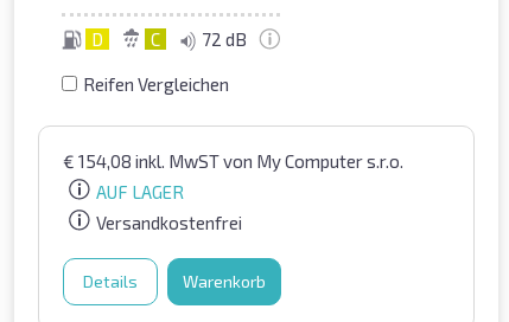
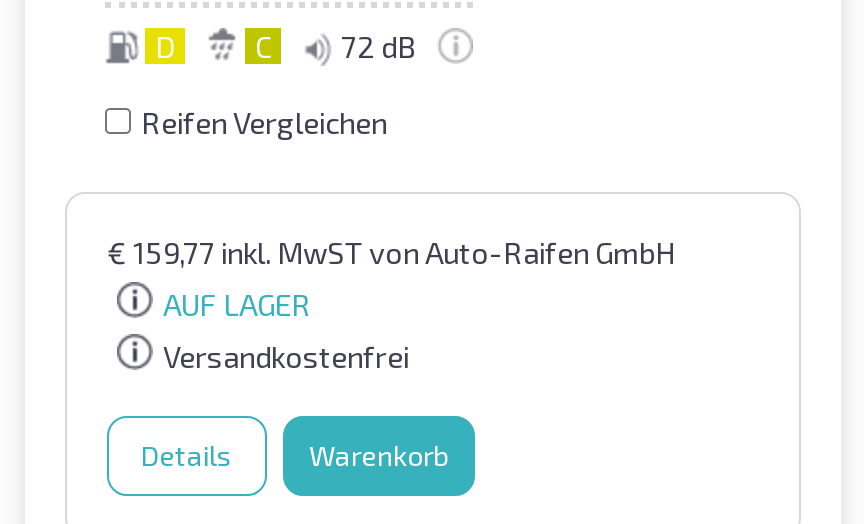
[63,150,403,172] € 154,08 inkl. MwST von My Computer s.r.o. -> [107,234,675,270] € 159,77 inkl. MwST von Auto-Raifen GmbH

